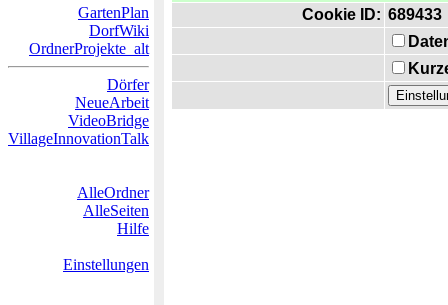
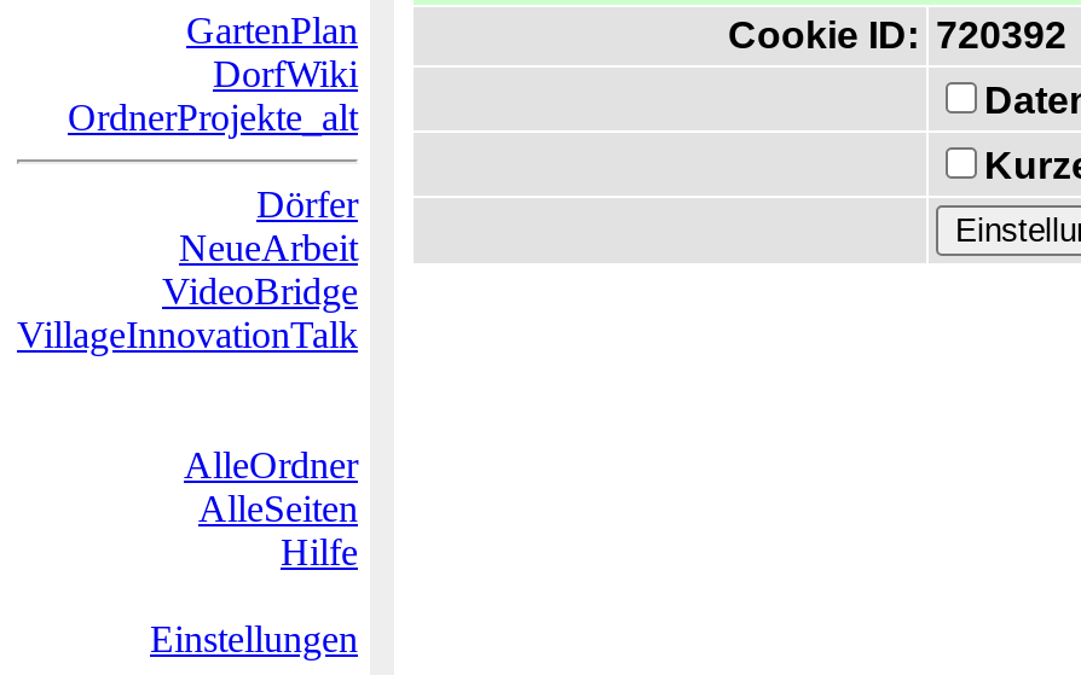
[302,6,442,23] Cookie ID: 689433 -> [728,14,1066,56] Cookie ID: 720392

